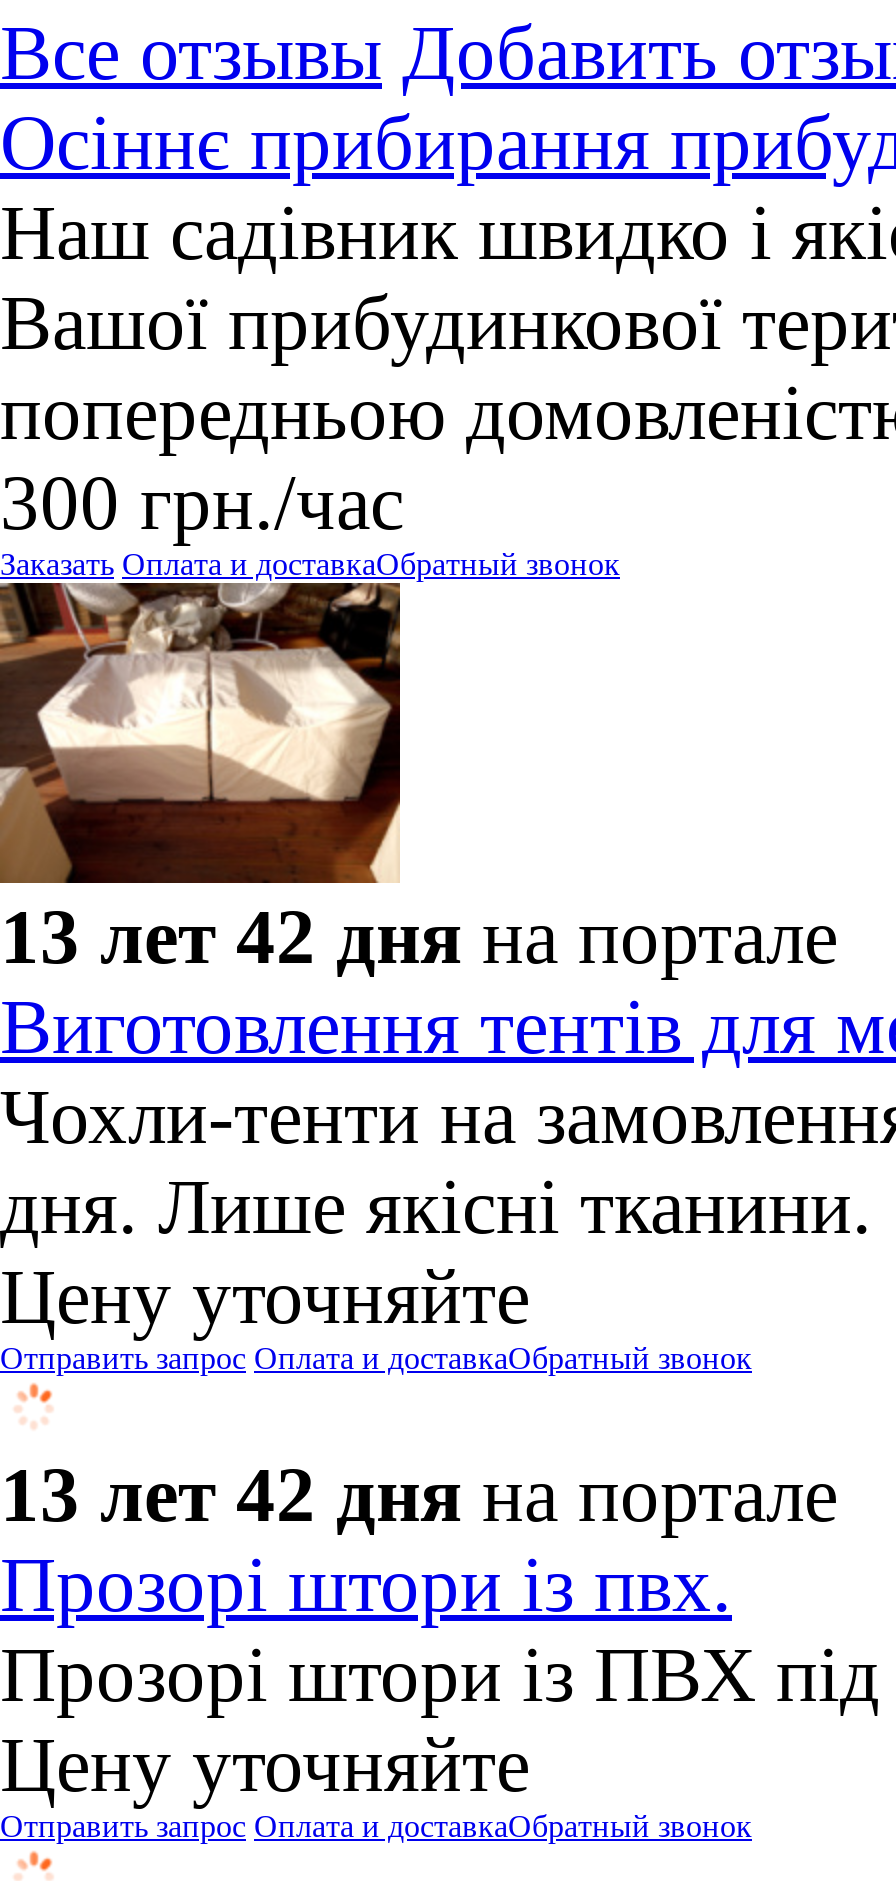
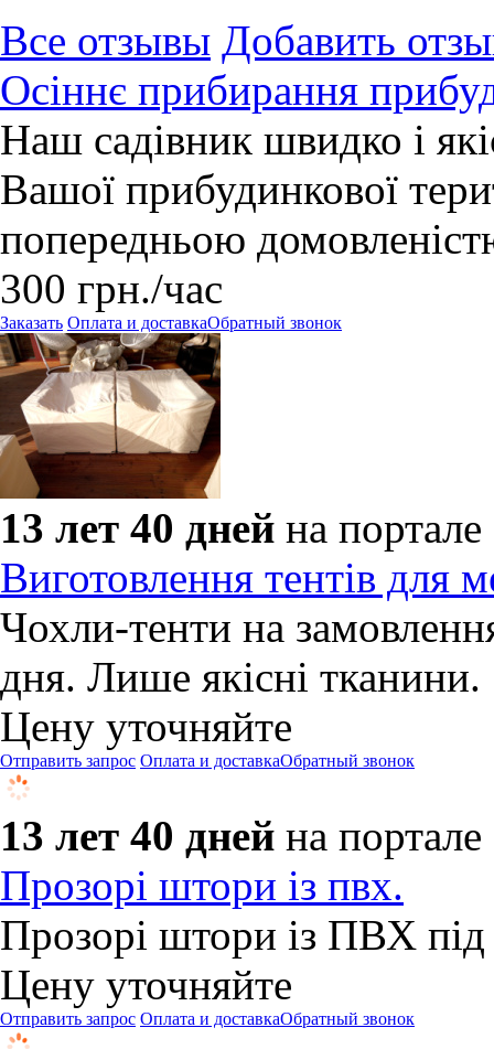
[0,893,838,979] 13 лет 42 дня на портале -> [0,504,482,552] 13 лет 40 дней на портале
[0,1451,838,1537] 13 лет 42 дня на портале -> [0,812,482,859] 13 лет 40 дней на портале

